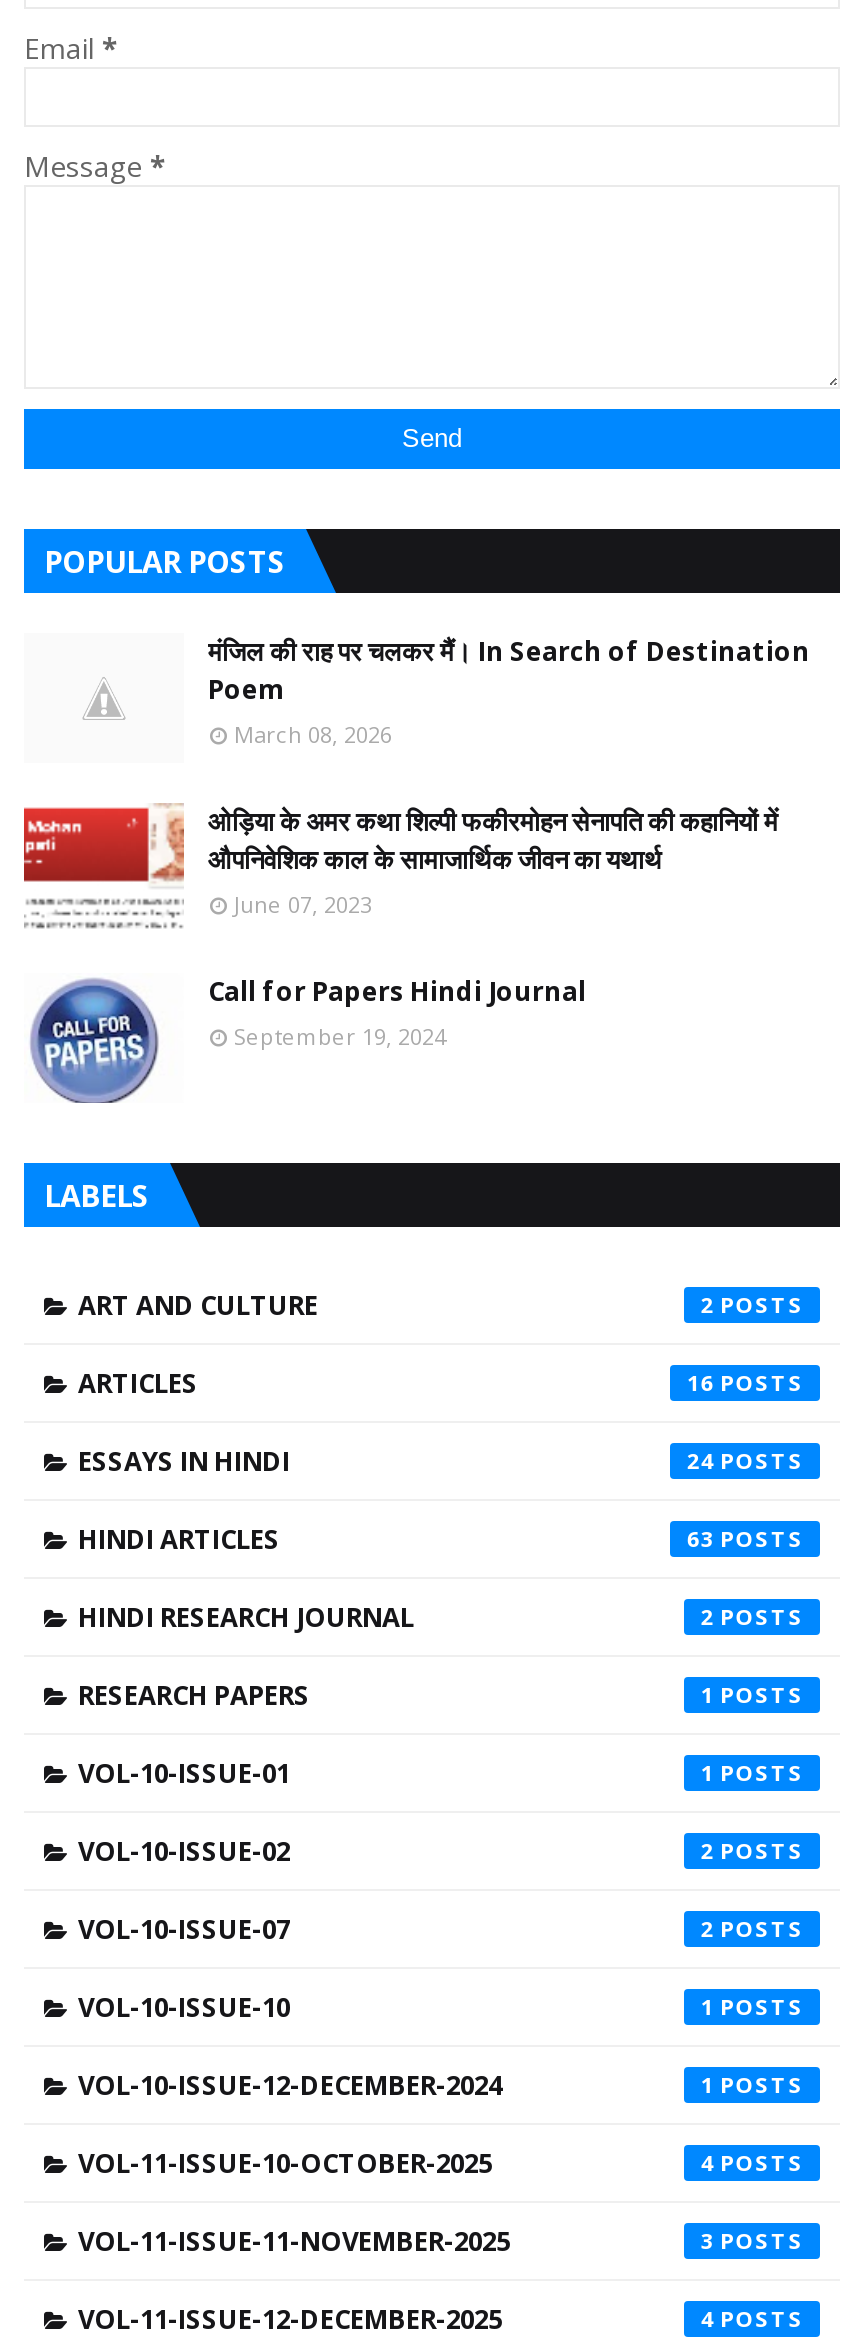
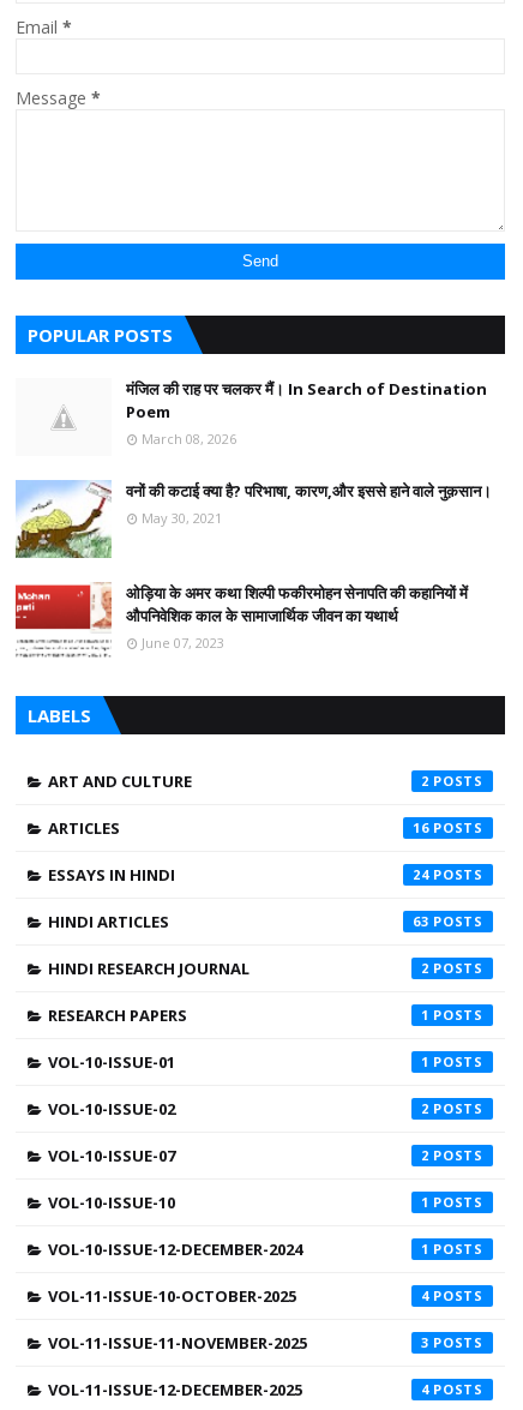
none -> [14,480,492,559] [image] | वनों की कटाई क्या है? परिभाषा, कारण,और इससे हाने वाले नुक़सान। | May 30, 2021
moved [30,802,778,931] -> [19,582,468,659]: [image] | ओड़िया के अमर कथा शिल्पी फकीरमोहन सेनापति की कहानियों में | औपनिवेशिक काल के सामाजार्थिक जीवन का यथार्थ | June 07, 2023
[24,972,586,1105] [image] | Call for Papers Hindi Journal | September 19, 2024 -> none

